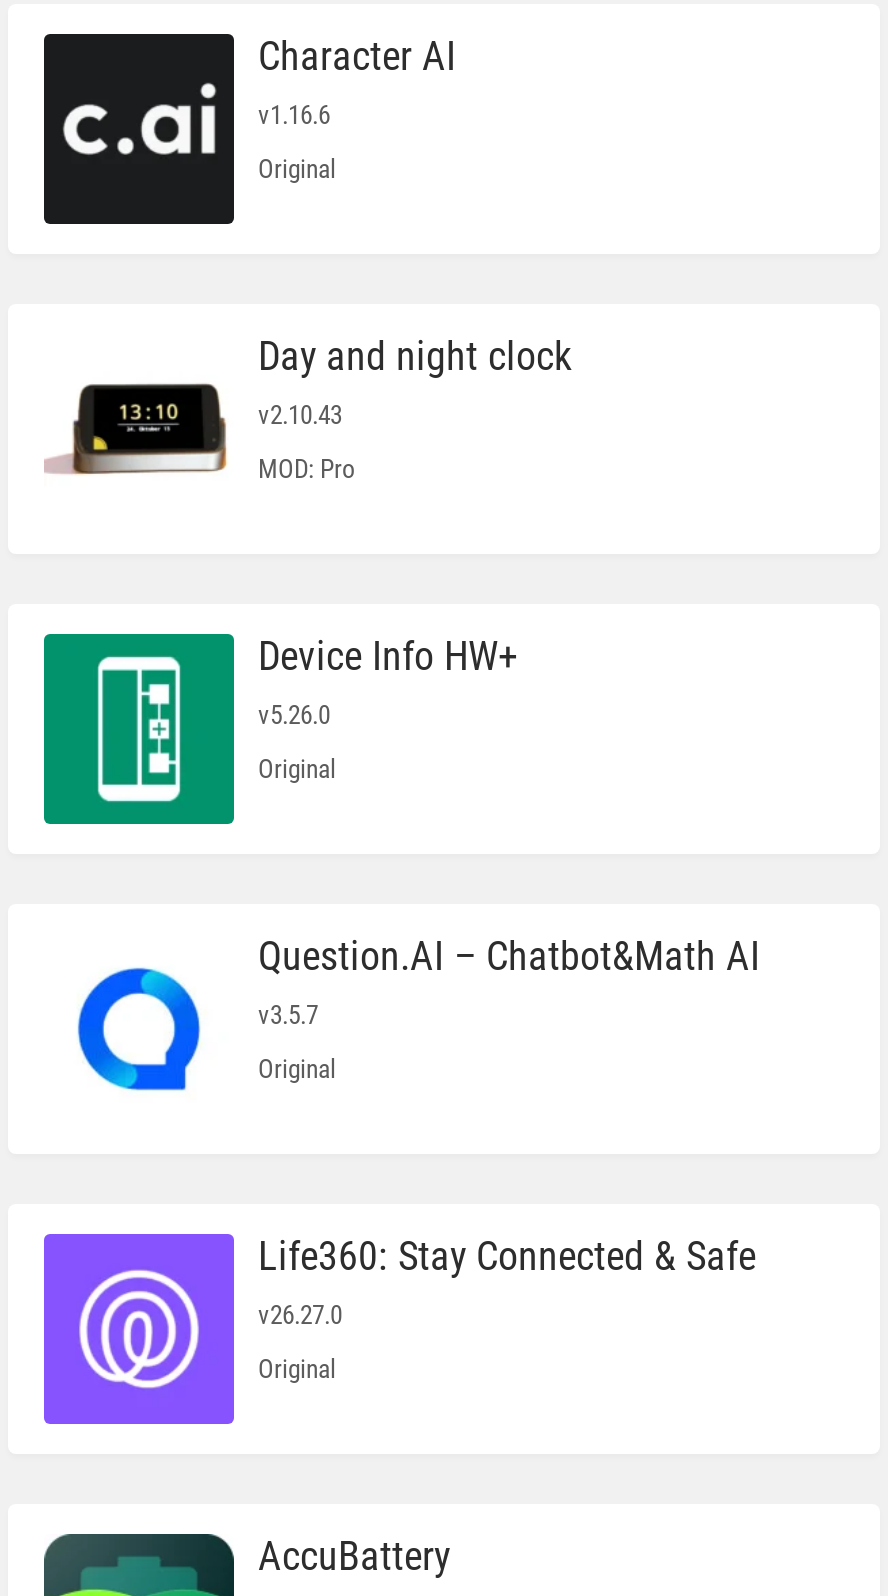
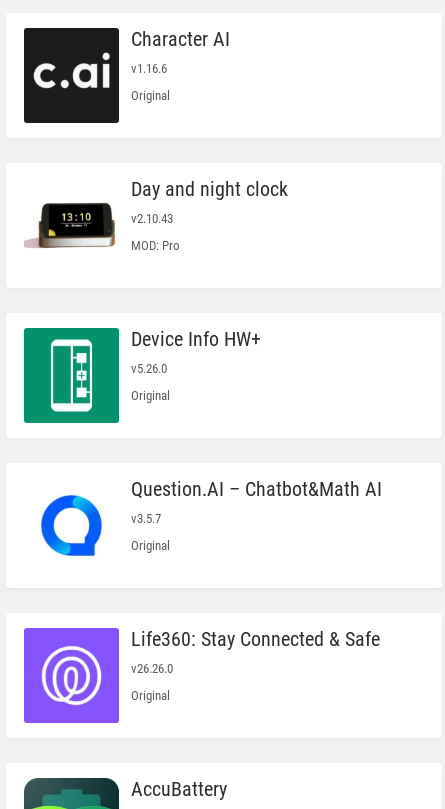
[258,1300,342,1330] v26.27.0 -> [131,661,173,676] v26.26.0

